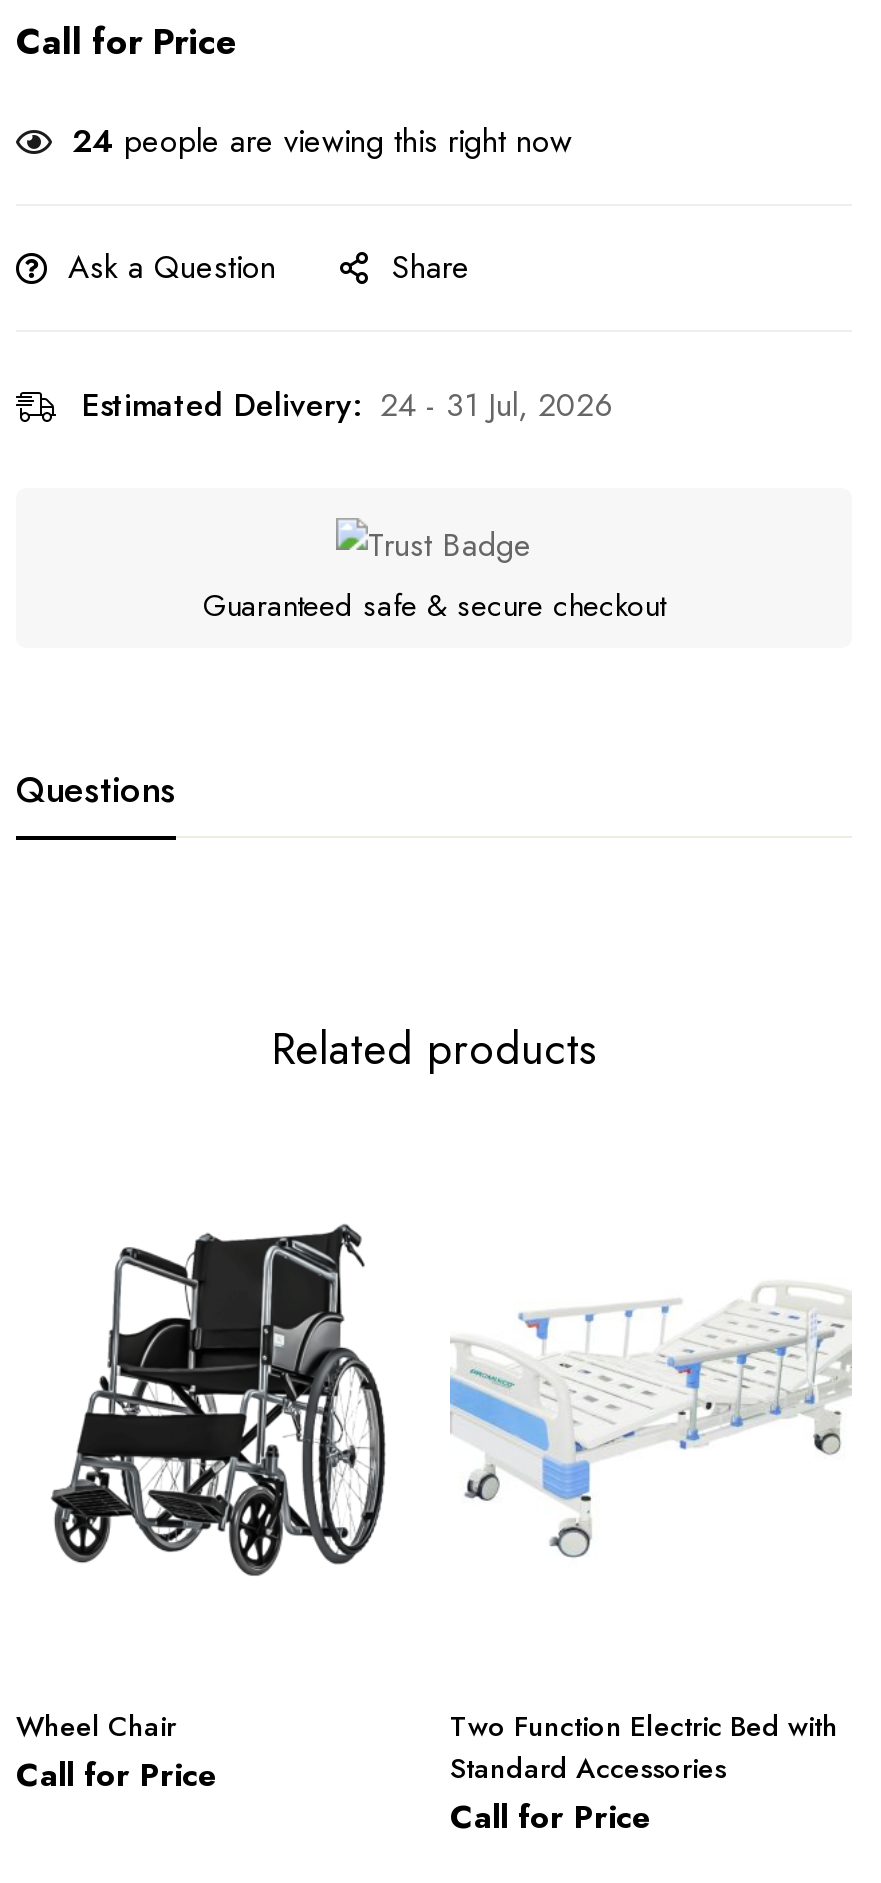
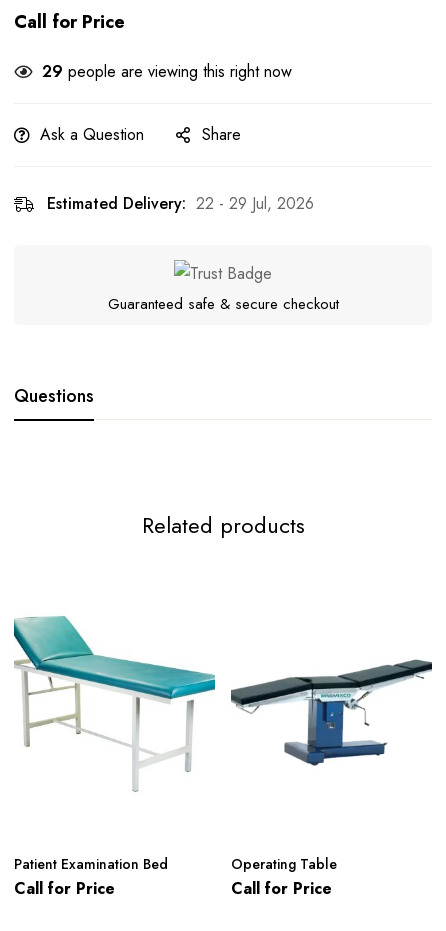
[72,118,572,164] 24 people are viewing this right now -> [42,60,292,83] 29 people are viewing this right now
[82,382,612,428] Estimated Delivery: 24 - 31 Jul, 2026 -> [47,192,314,215] Estimated Delivery: 22 - 29 Jul, 2026
[16,1222,418,1580] [image] -> [13,613,216,792] [image]
[448,1284,852,1558] [image] -> [230,643,433,780] [image]
[16,1706,176,1746] Wheel Chair -> [14,854,168,874] Patient Examination Bed
[450,1706,838,1788] Two Function Electric Bed with | Standard Accessories -> [231,854,337,874] Operating Table

